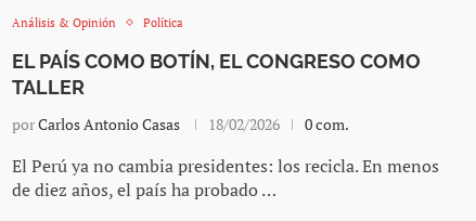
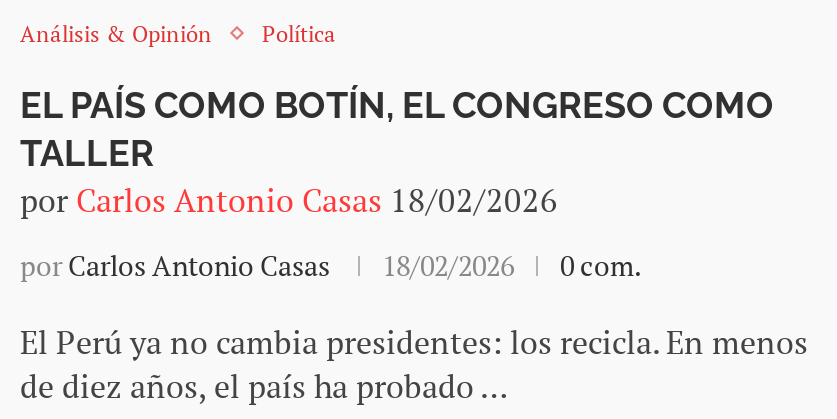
none -> [20,177,558,221] por Carlos Antonio Casas 18/02/2026

